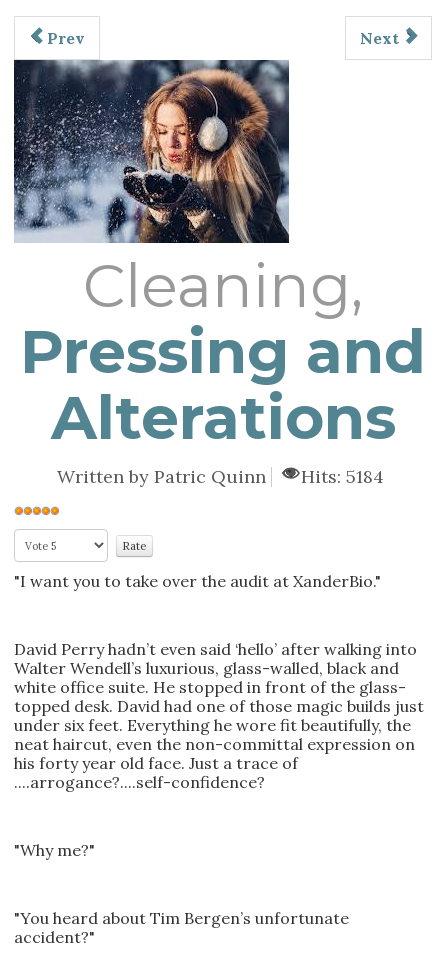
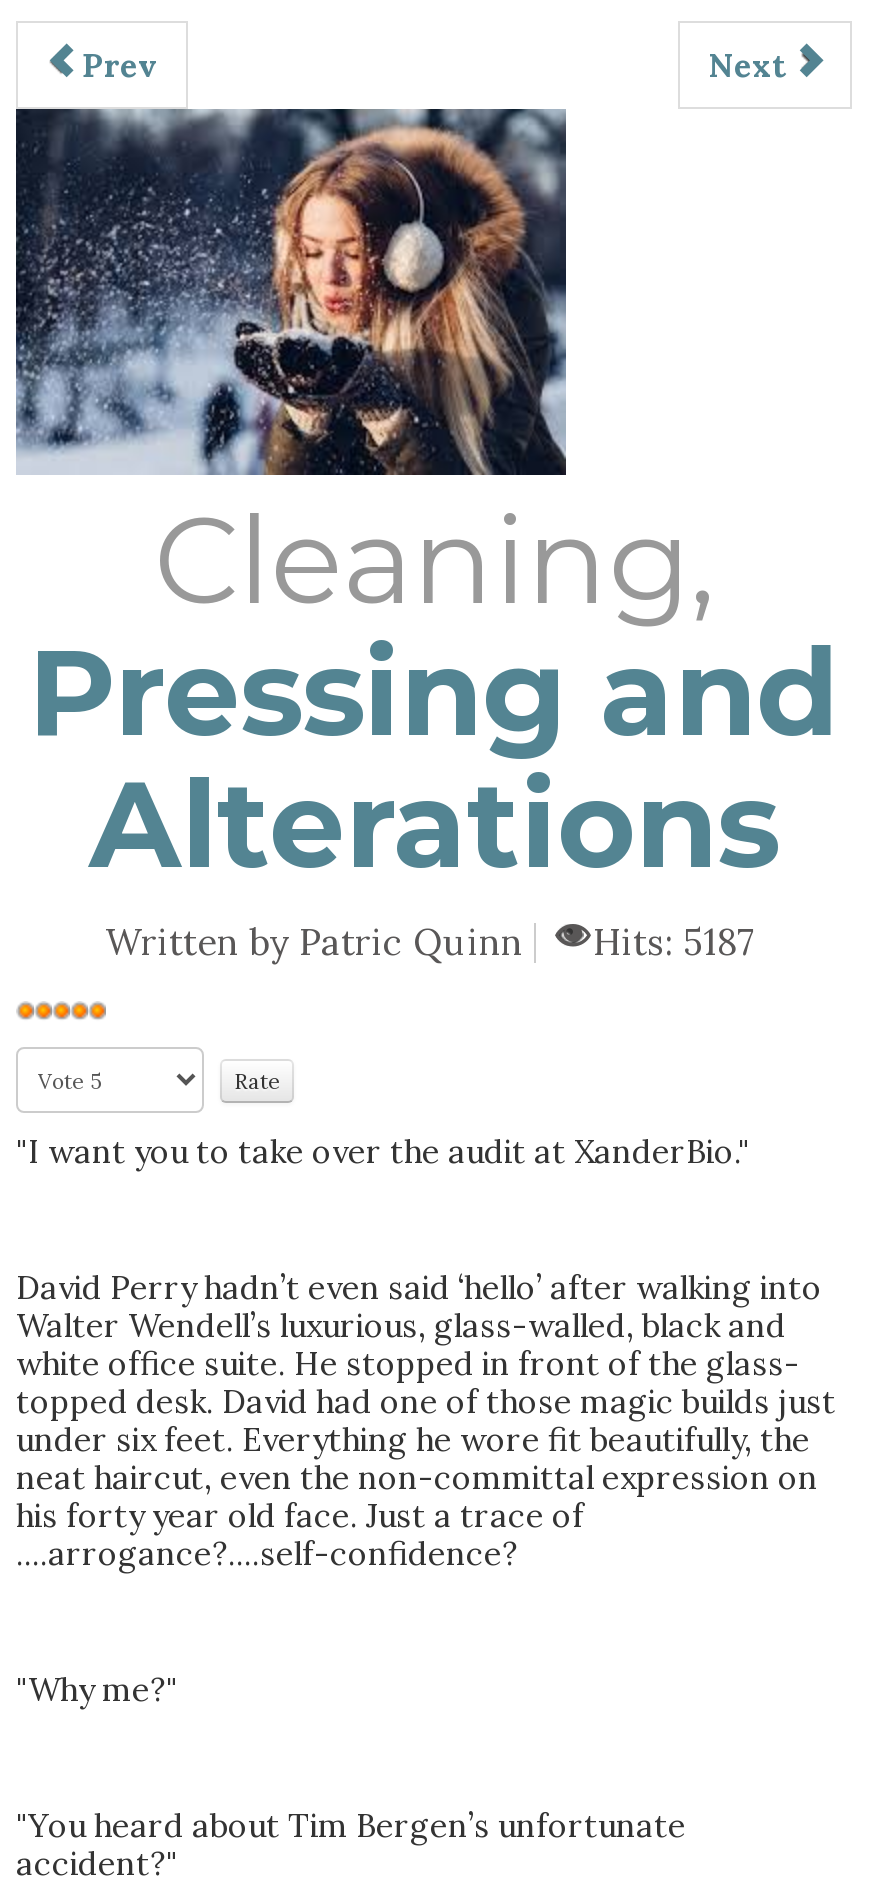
[57,465,384,488] Written by Patric Quinn Hits: 5184 -> [105,919,753,965] Written by Patric Quinn Hits: 5187

